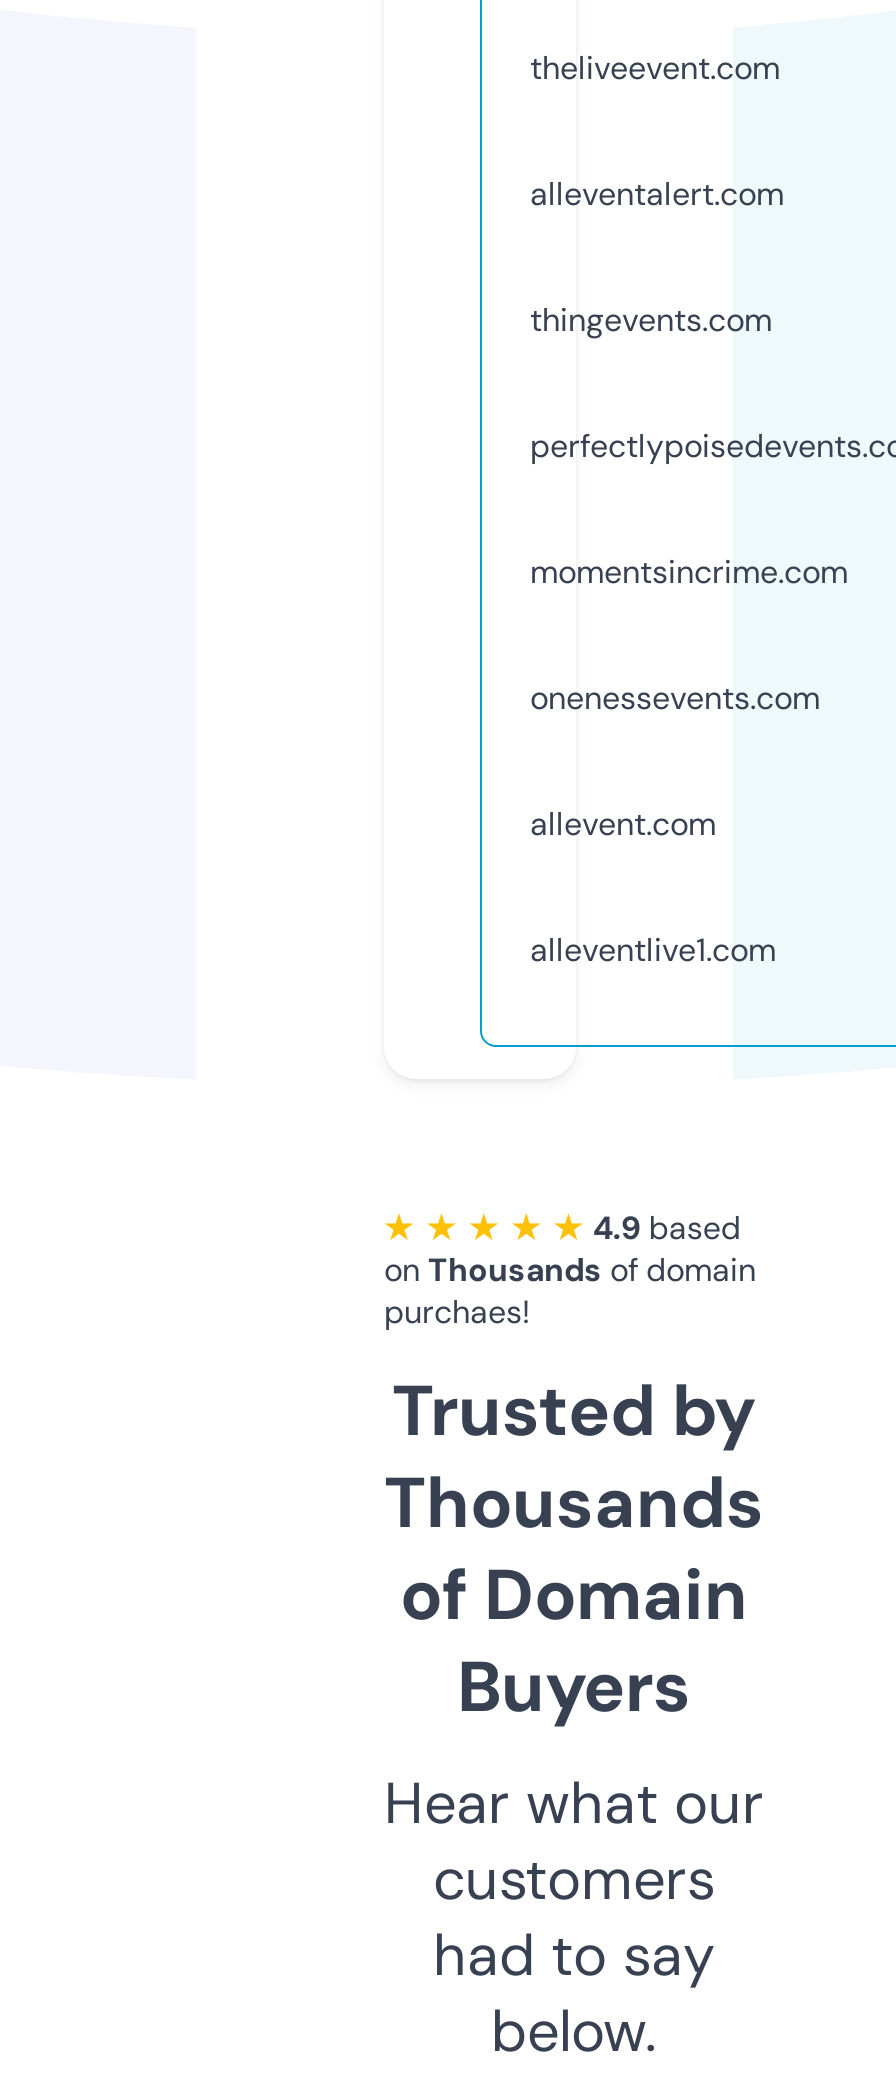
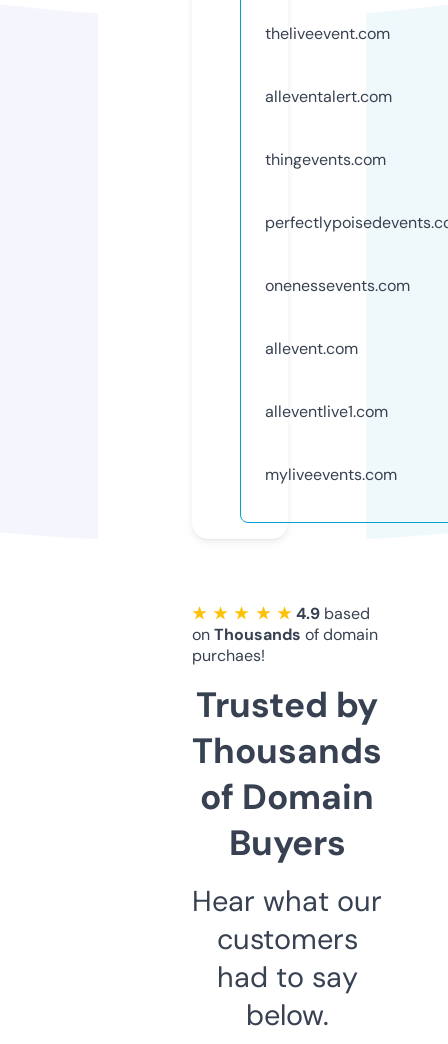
[530,551,848,593] momentsincrime.com -> none
moved [530,677,820,845] -> [265,275,410,359]: onenessevents.com | allevent.com
none -> [265,464,397,485] myliveevents.com

